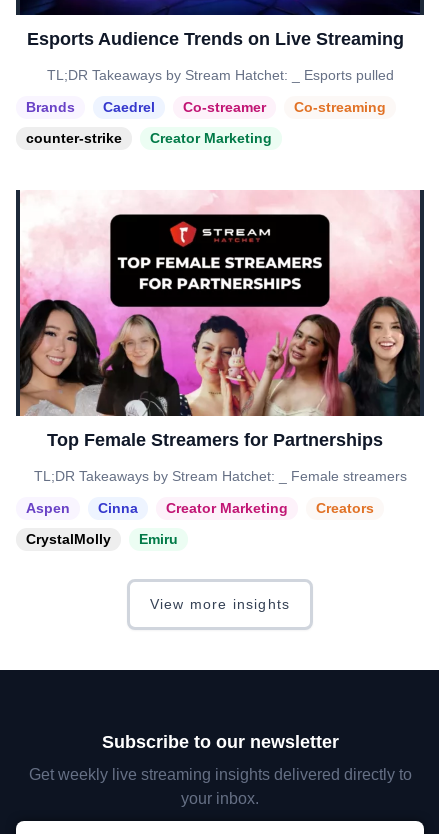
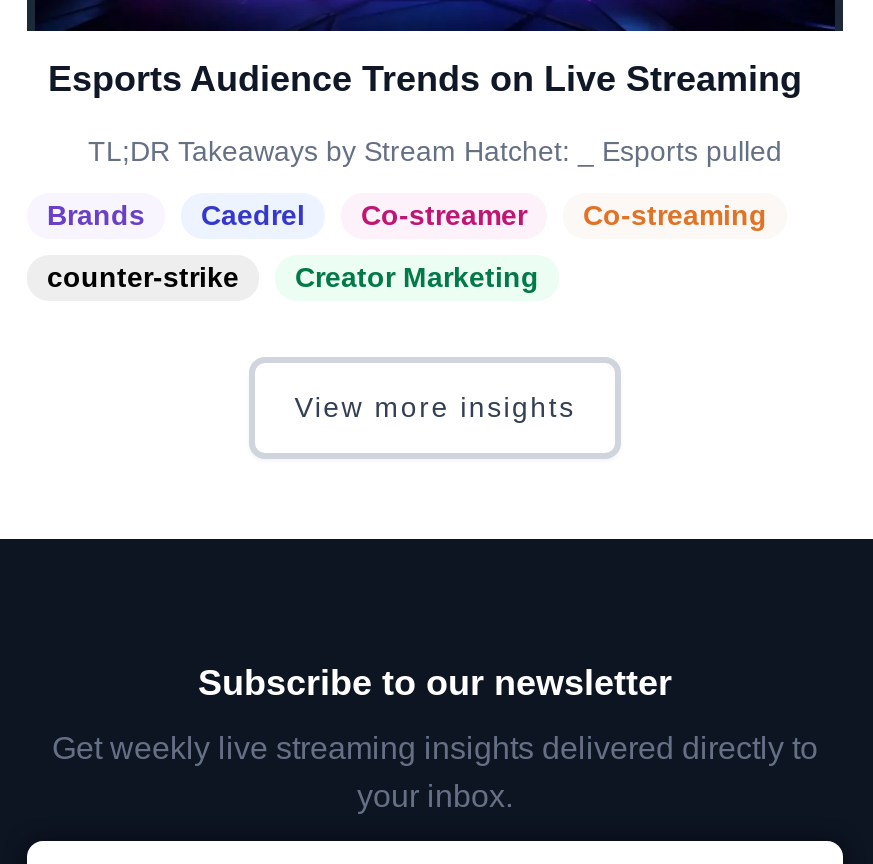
[16,187,424,547] [image] | Top Female Streamers for Partnerships | TL;DR Takeaways by Stream Hatchet: _ Female streamers | Aspen | Cinna | Creator Marketing | Creators | CrystalMolly | Emiru -> none

